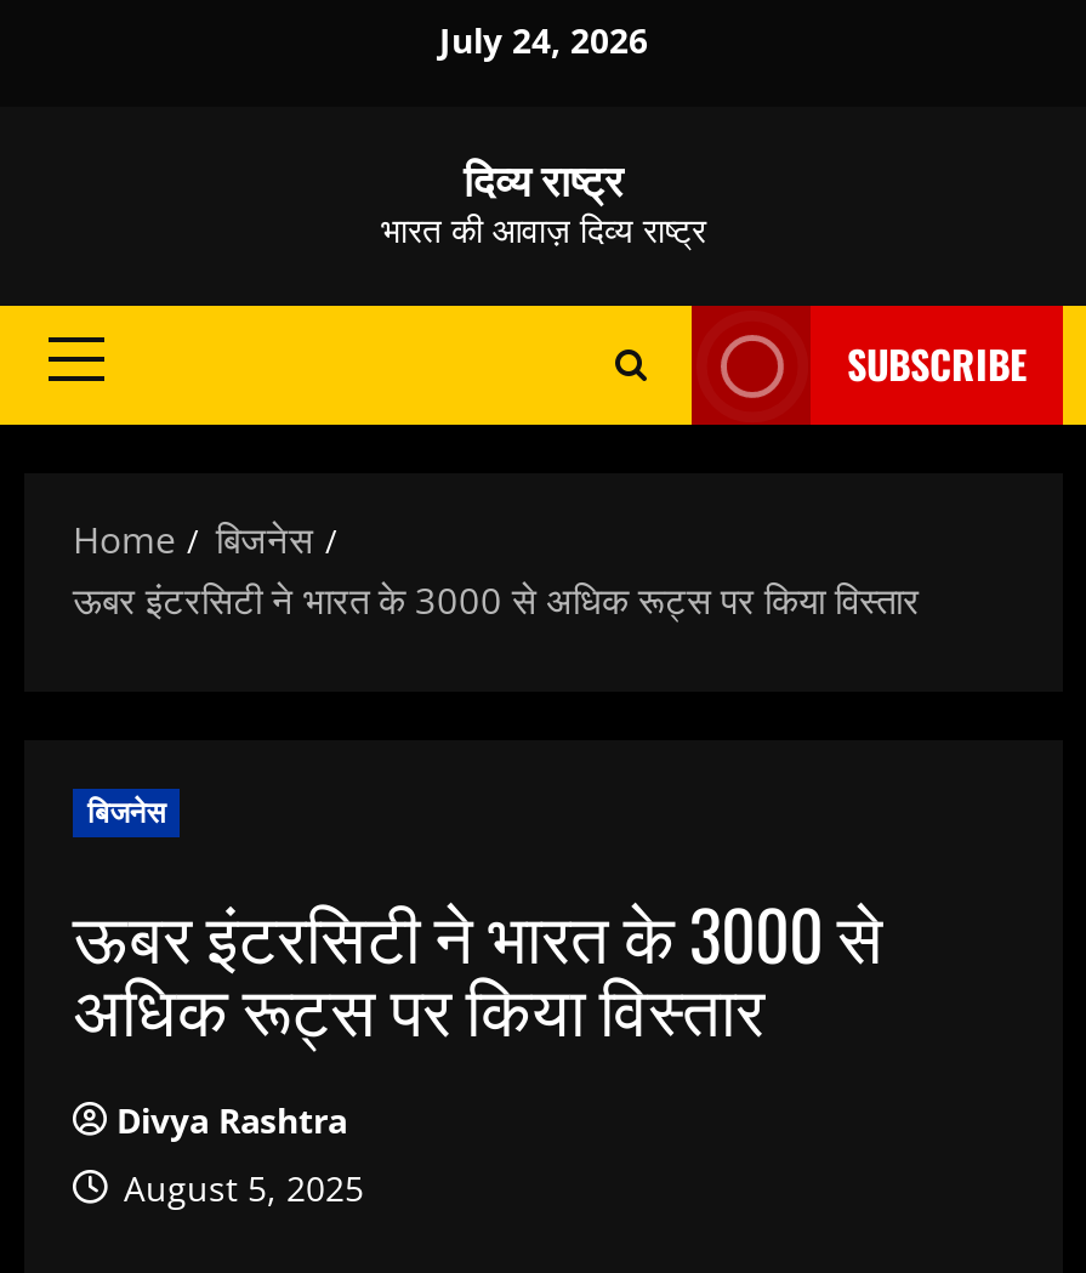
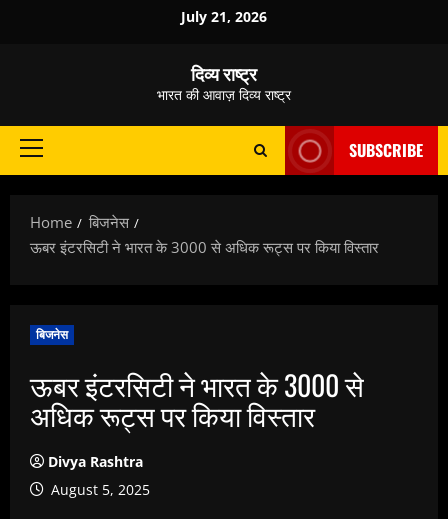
[439,17,648,63] July 24, 2026 -> [181,7,267,26] July 21, 2026

